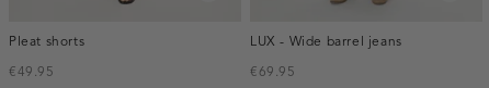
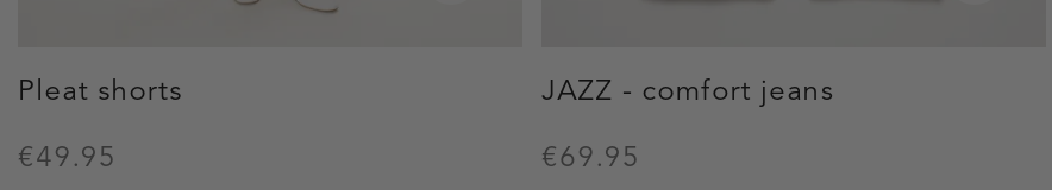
[250,32,402,48] LUX - Wide barrel jeans -> [541,70,834,106] JAZZ - comfort jeans

